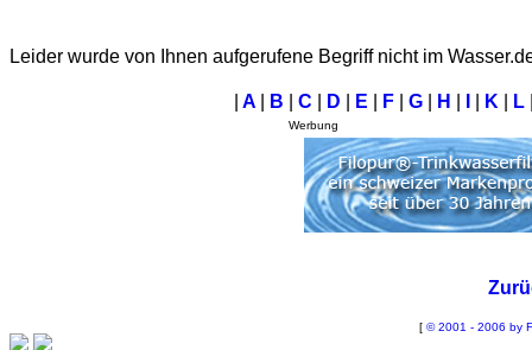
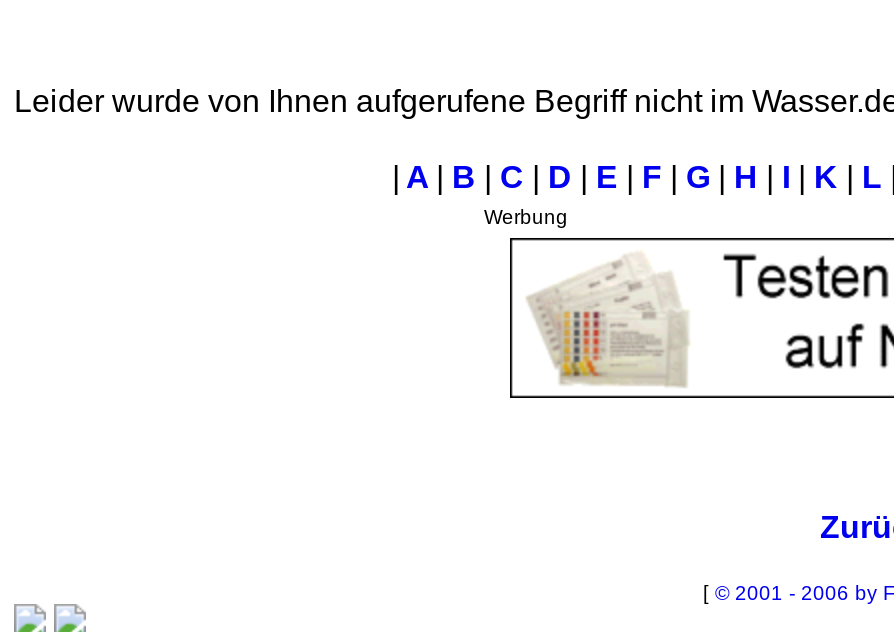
[303,136,528,234] [image] -> [508,236,888,400] [image]

